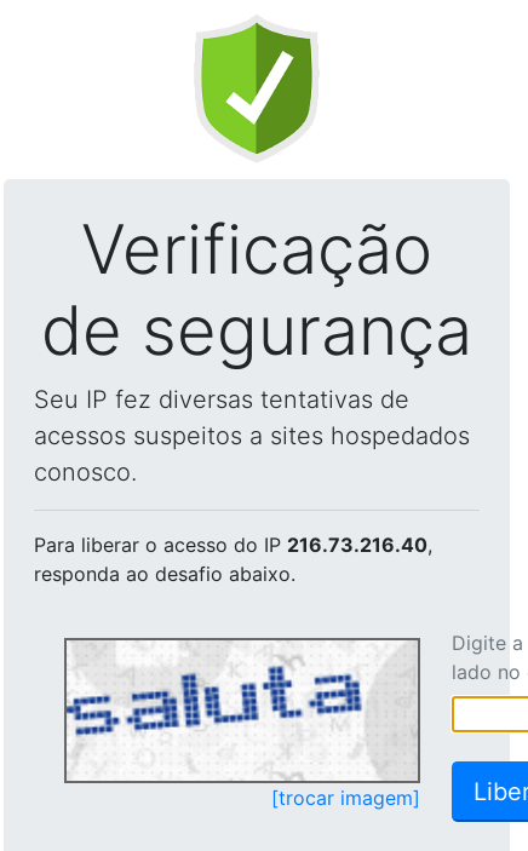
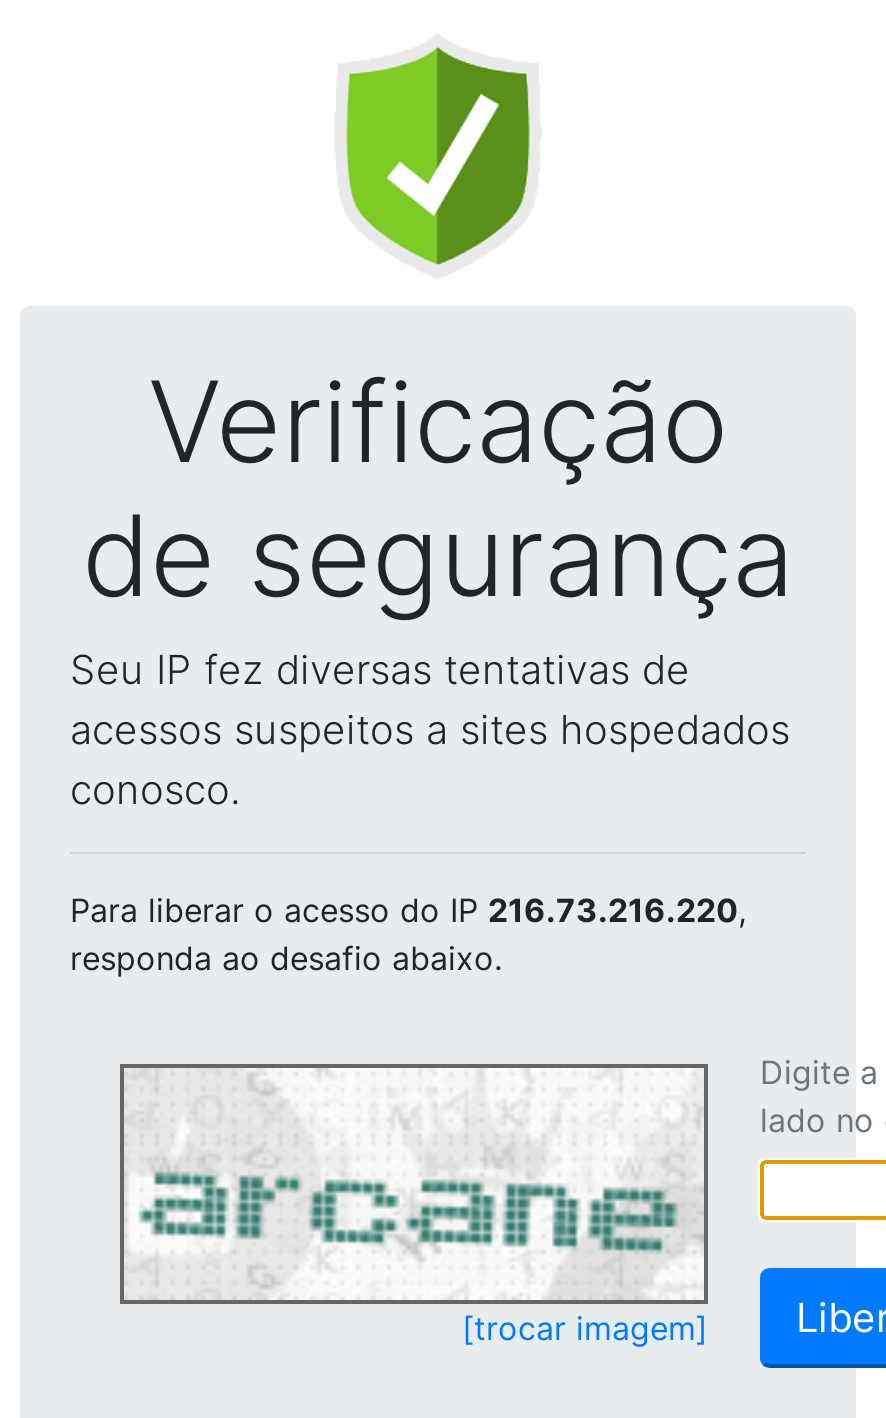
[34,533,432,557] Para liberar o acesso do IP 216.73.216.40, -> [70,890,746,930] Para liberar o acesso do IP 216.73.216.220,
[65,651,401,778] [image] -> [124,1086,678,1294] [image]

